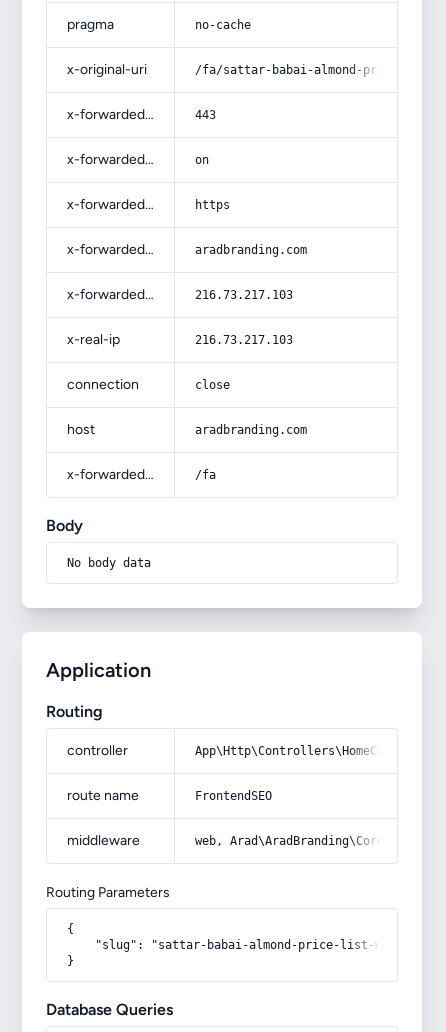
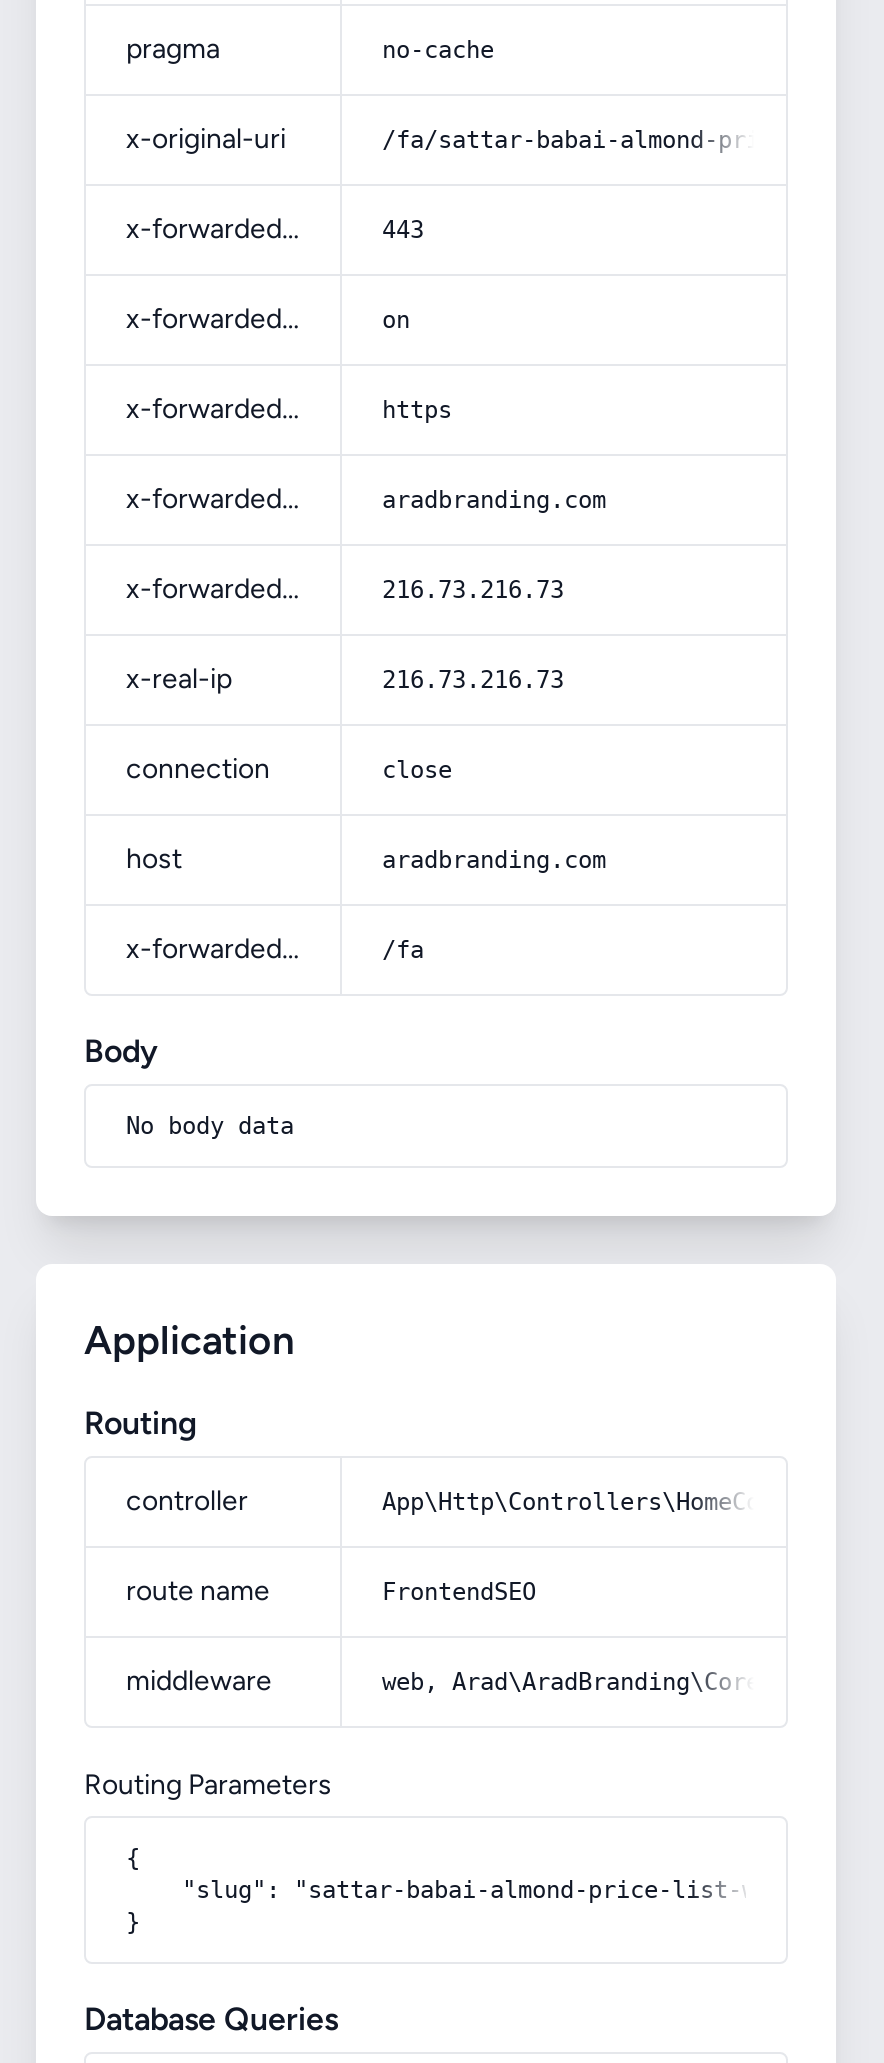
[195,288,293,302] 216.73.217.103 -> [382,576,564,604] 216.73.216.73
[195,333,293,347] 216.73.217.103 -> [382,666,564,694] 216.73.216.73

